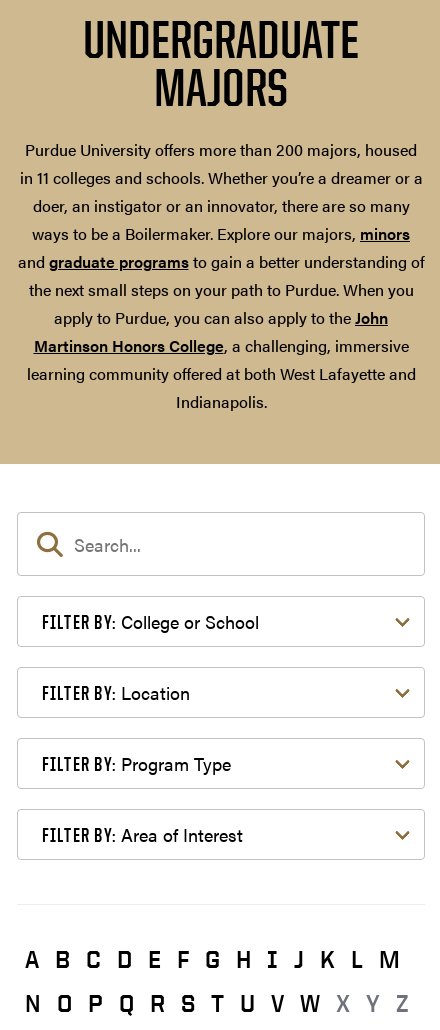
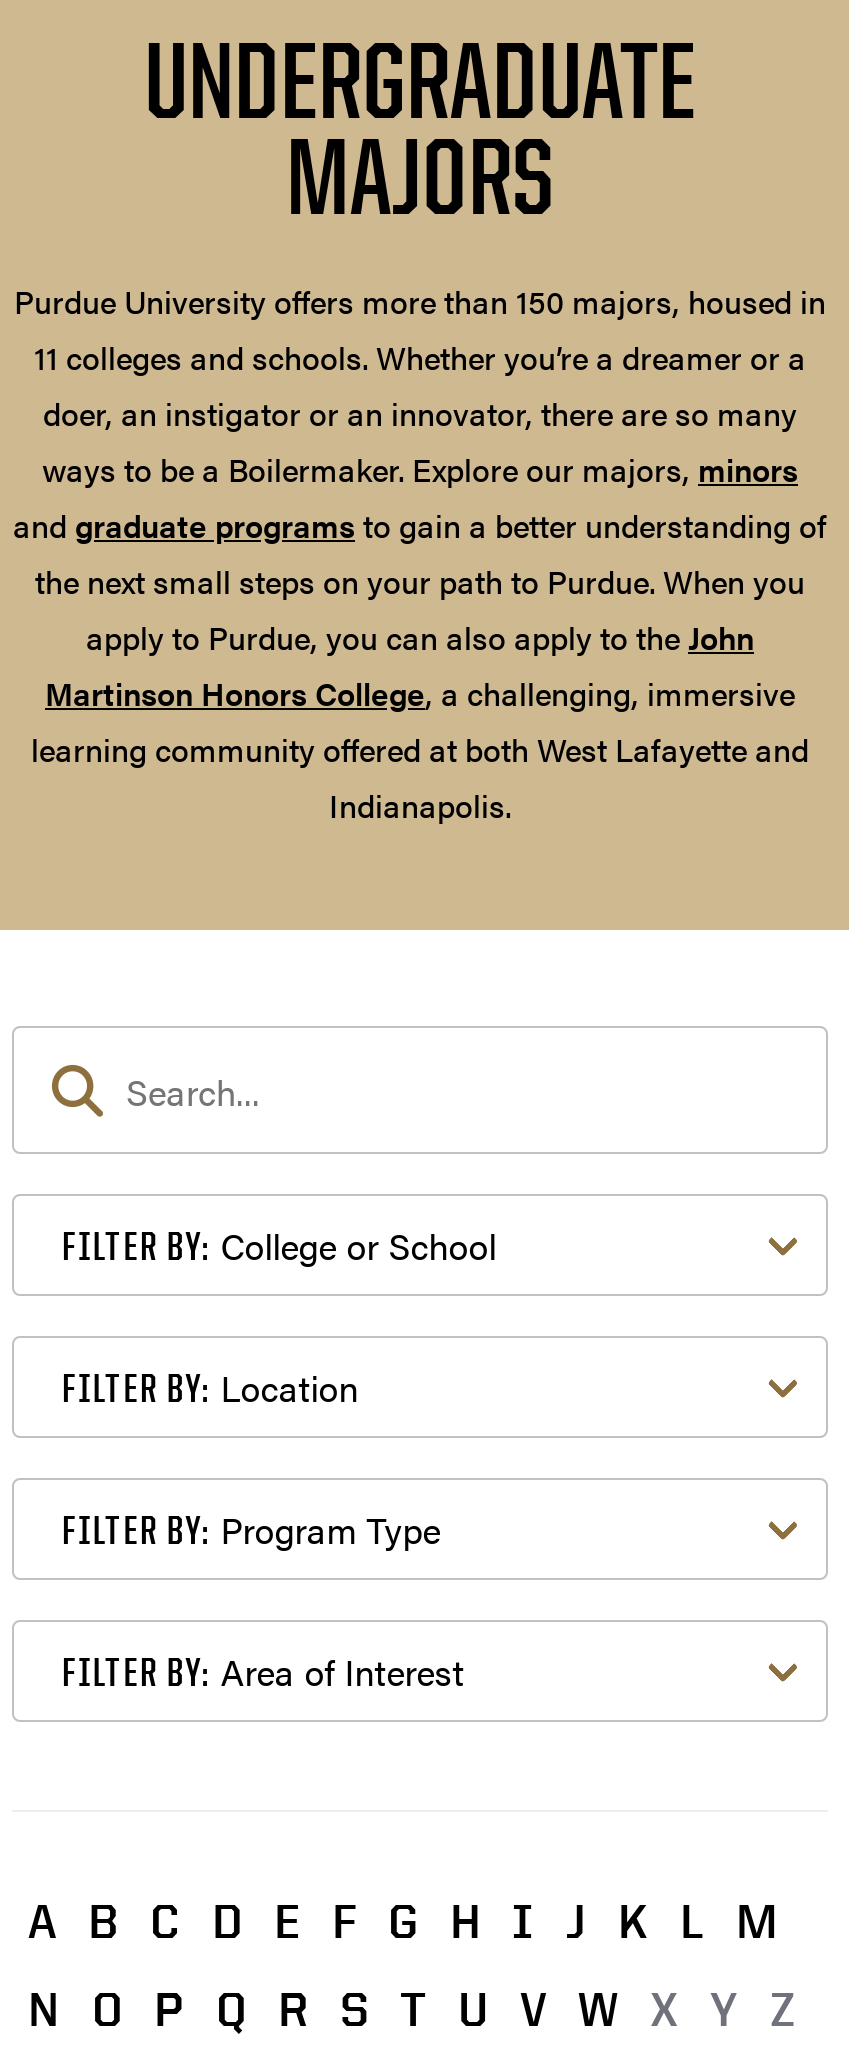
[19,138,422,189] Purdue University offers more than 200 majors, housed | in 11 colleges and schools. Whether you’re a dreamer or a -> [14,278,826,380] Purdue University offers more than 150 majors, housed in | 11 colleges and schools. Whether you’re a dreamer or a

